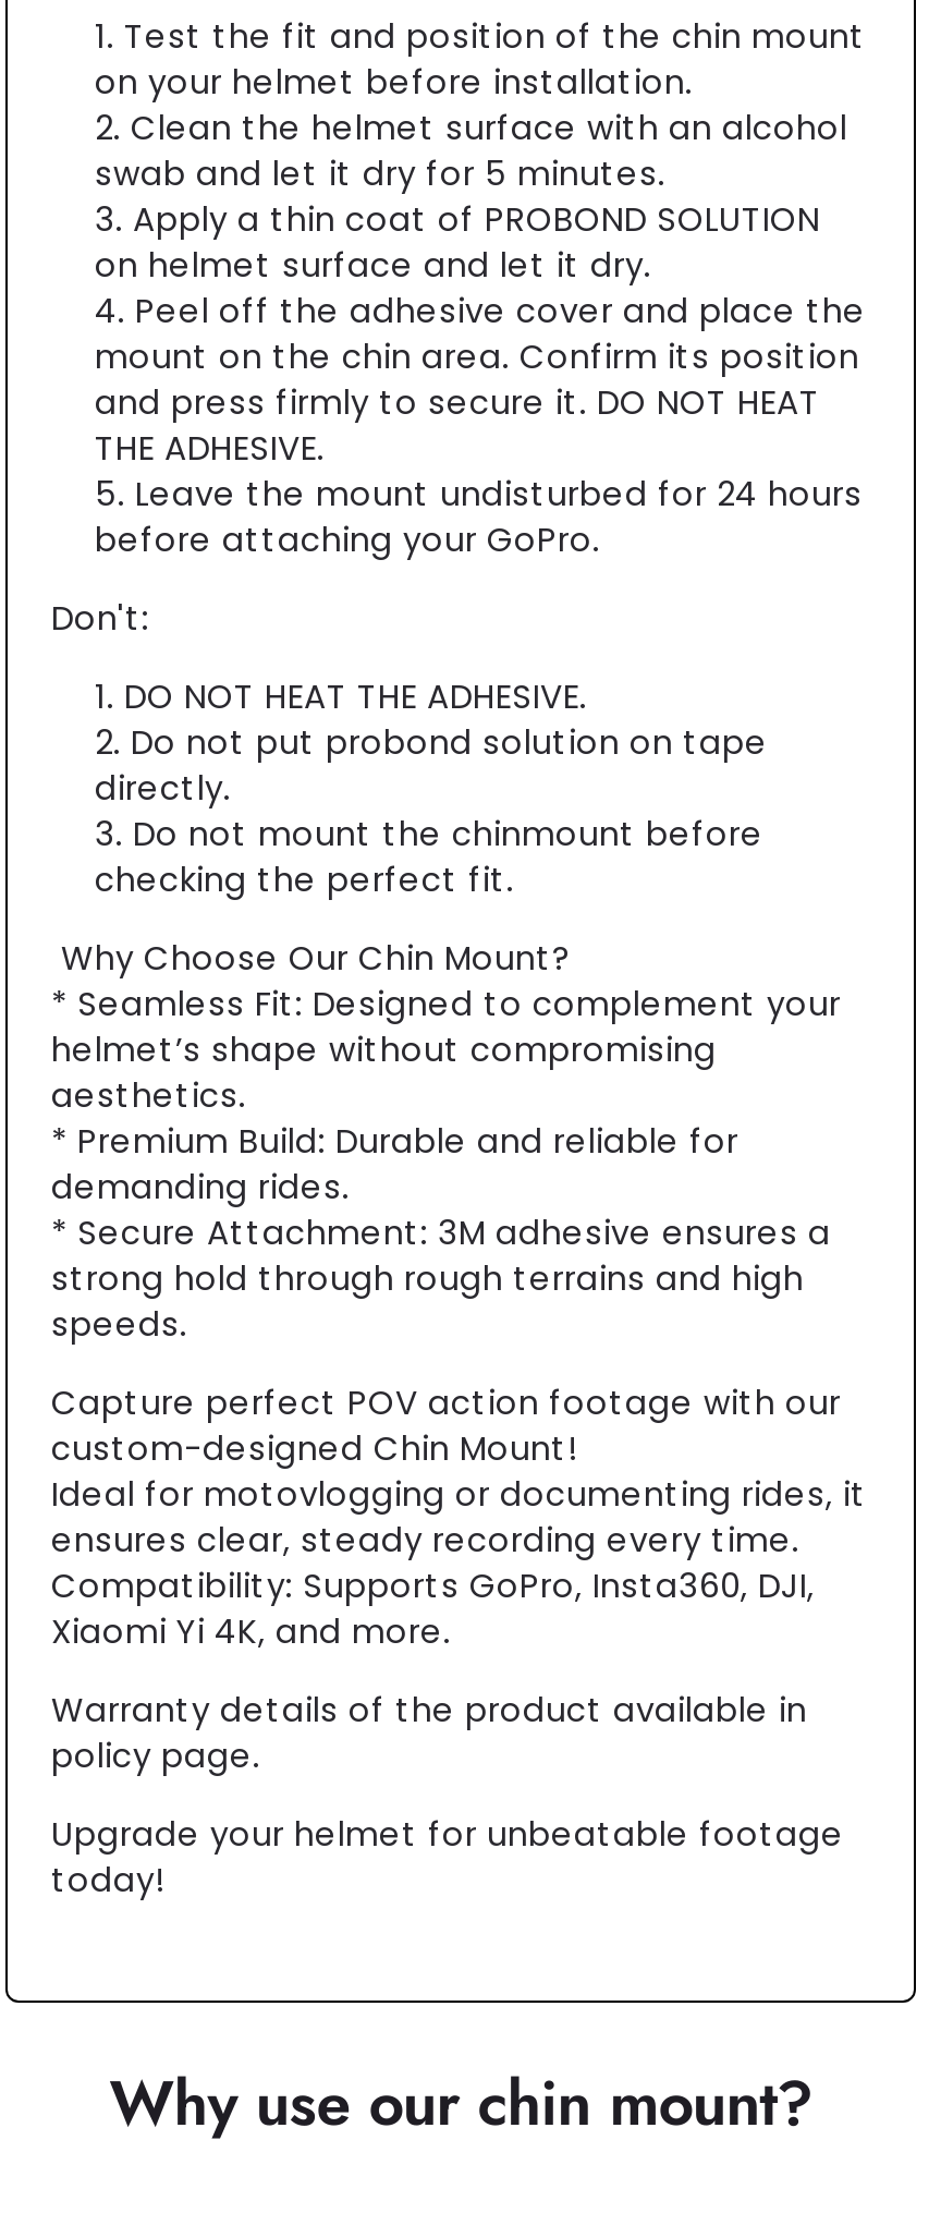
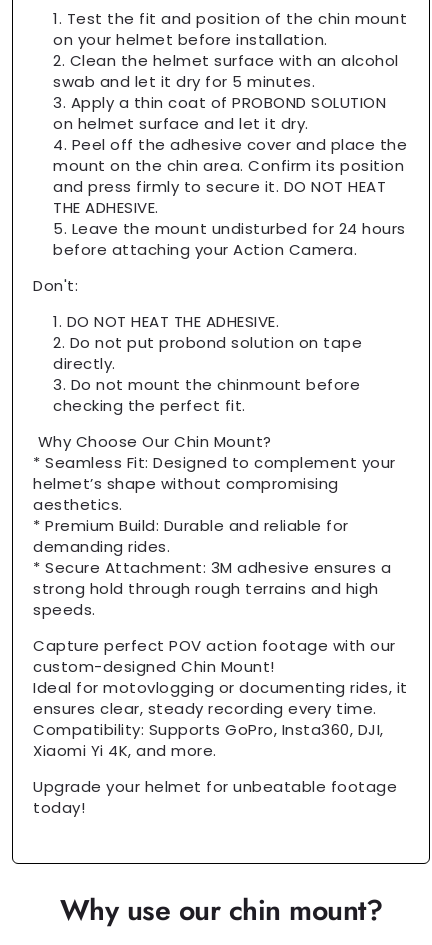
[95,517,620,562] before attaching your GoPro. -> [53,239,366,260] before attaching your Action Camera.
[51,1687,807,1778] Warranty details of the product available in | policy page. -> none

